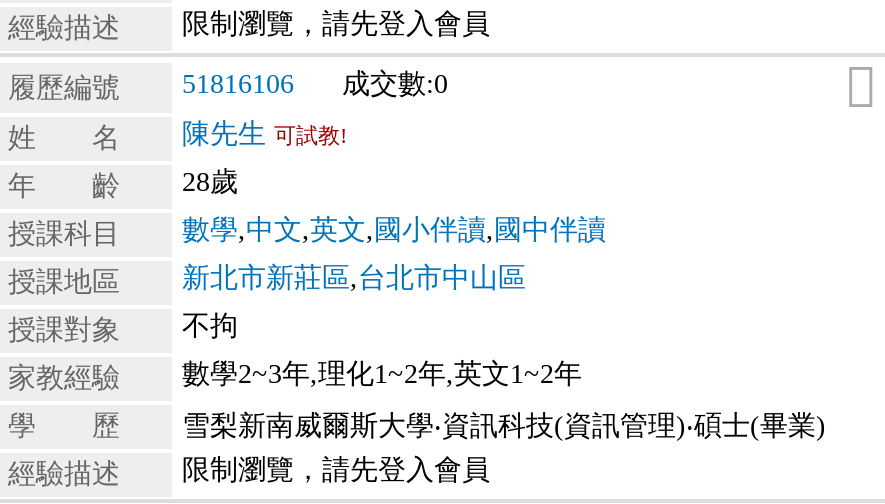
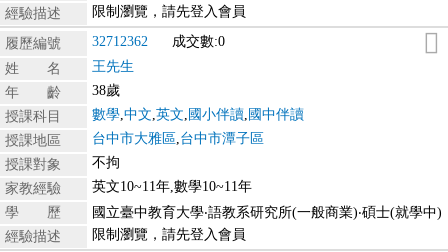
[182,68,448,98] 51816106 成交數:0 -> [92,34,225,49] 32712362 成交數:0
[182,118,348,148] 陳先生 可試教! -> [92,59,134,74] 王先生
[182,166,238,196] 28歲 -> [92,83,120,98] 38歲
[182,262,526,292] 新北市新莊區,台北市中山區 -> [92,131,264,146] 台中市大雅區,台中市潭子區
[182,358,582,388] 數學2~3年,理化1~2年,英文1~2年 -> [92,179,252,194] 英文10~11年,數學10~11年
[182,410,826,440] 雪梨新南威爾斯大學‧資訊科技(資訊管理)‧碩士(畢業) -> [92,205,442,220] 國立臺中教育大學‧語教系研究所(一般商業)‧碩士(就學中)

